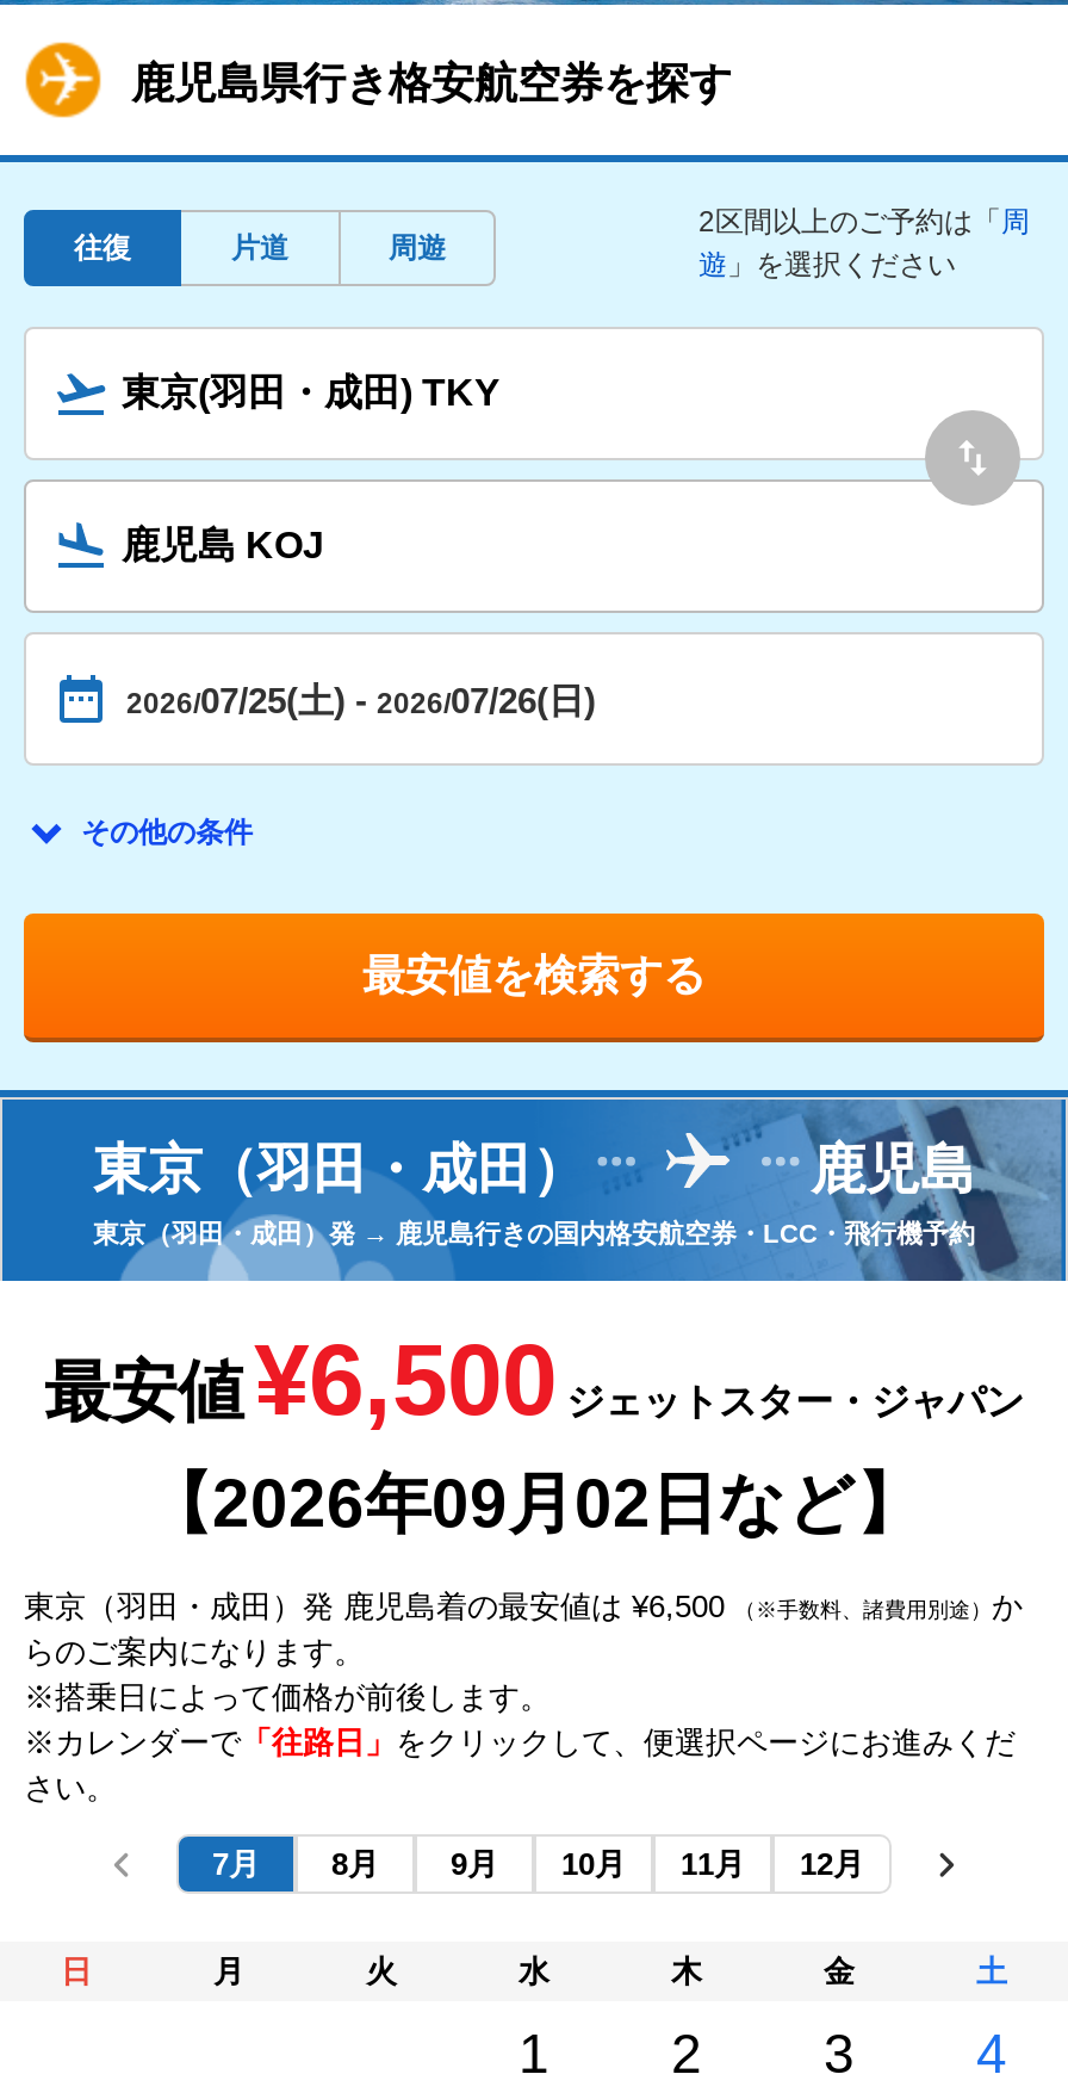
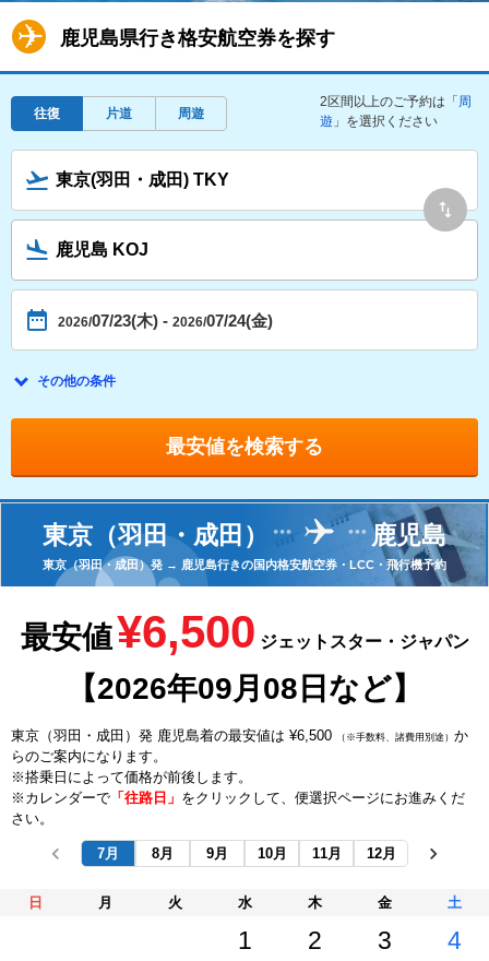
[126,680,596,720] 2026/07/25(土) - 2026/07/26(日) -> [58,311,273,330] 2026/07/23(木) - 2026/07/24(金)
[145,1467,923,1541] 【2026年09月02日など】 -> [67,672,422,705] 【2026年09月08日など】

